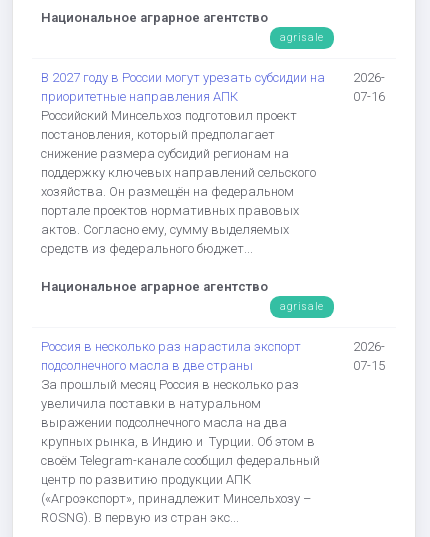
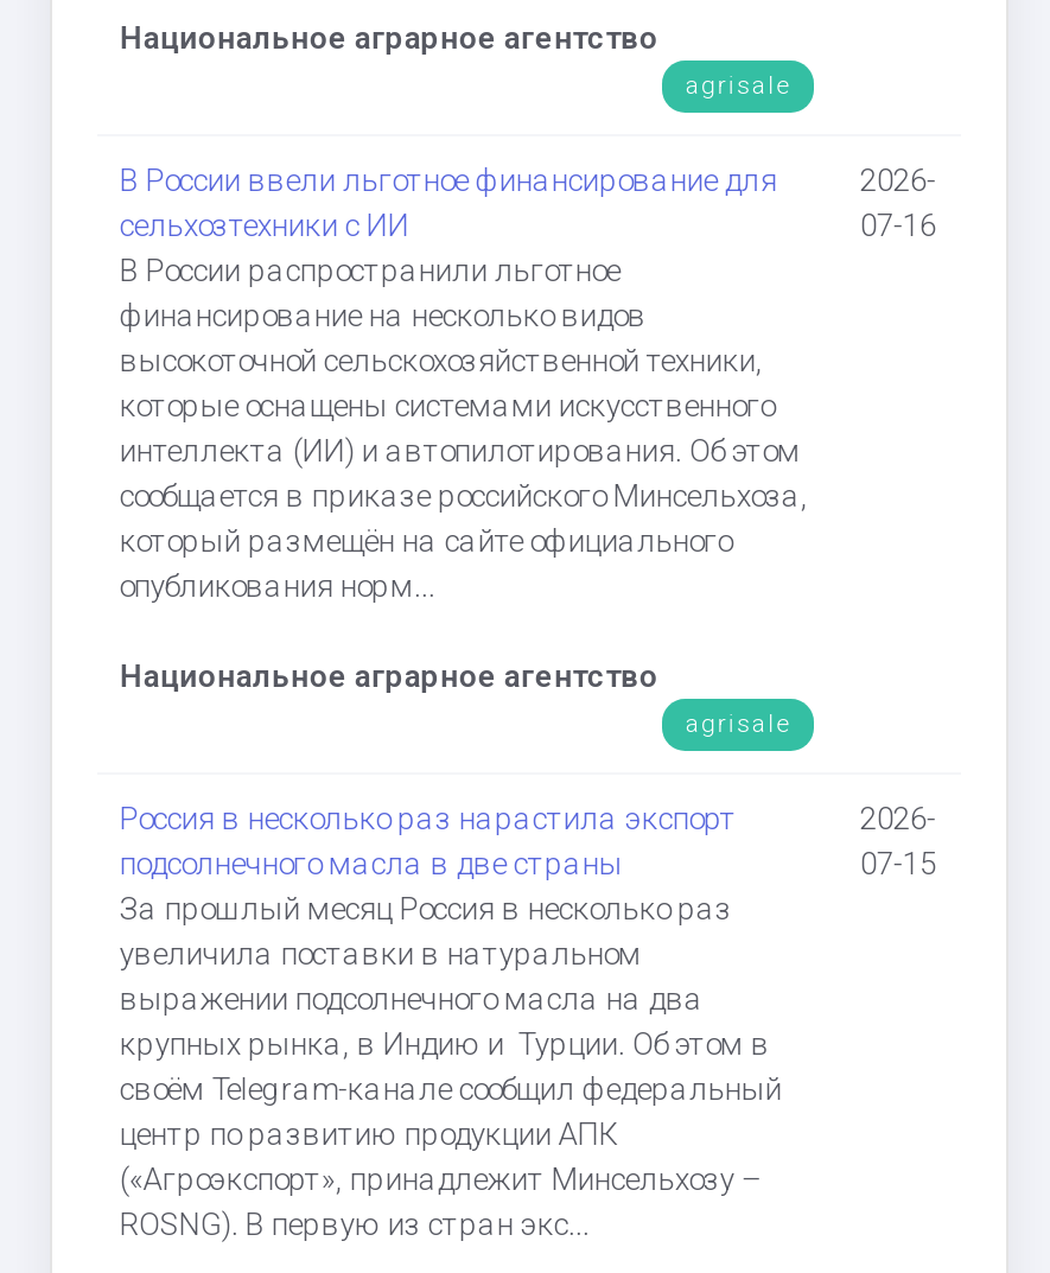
[41,70,325,256] В 2027 году в России могут урезать субсидии на | приоритетные направления АПК | Российский Минсельхоз подготовил проект | постановления, который предполагает | снижение размера субсидий регионам на | поддержку ключевых направлений сельского | хозяйства. Он размещён на федеральном | портале проектов нормативных правовых | актов. Согласно ему, сумму выделяемых | средств из федерального бюджет... -> [119,162,807,603] В России ввели льготное финансирование для | сельхозтехники с ИИ | В России распространили льготное | финансирование на несколько видов | высокоточной сельскохозяйственной техники, | которые оснащены системами искусственного | интеллекта (ИИ) и автопилотирования. Об этом | сообщается в приказе российского Минсельхоза, | который размещён на сайте официального | опубликования норм...

